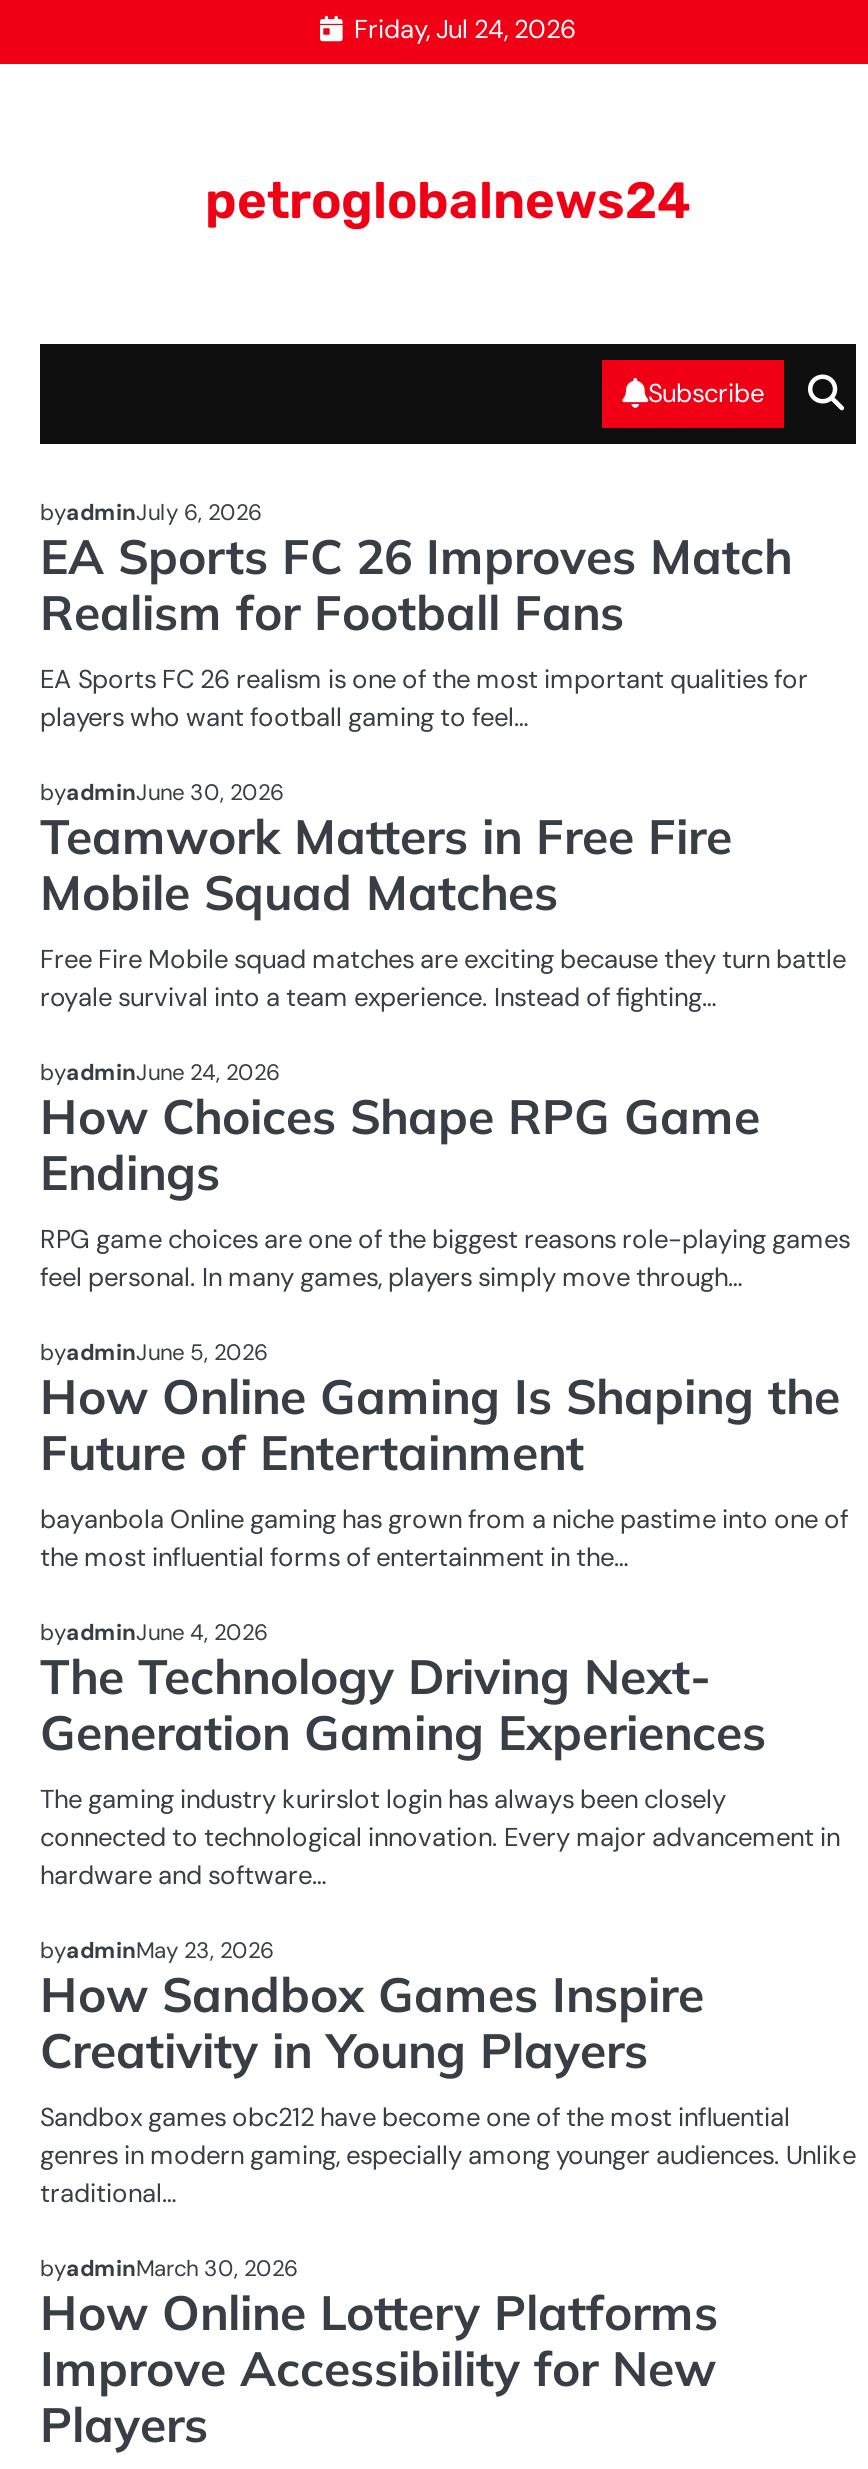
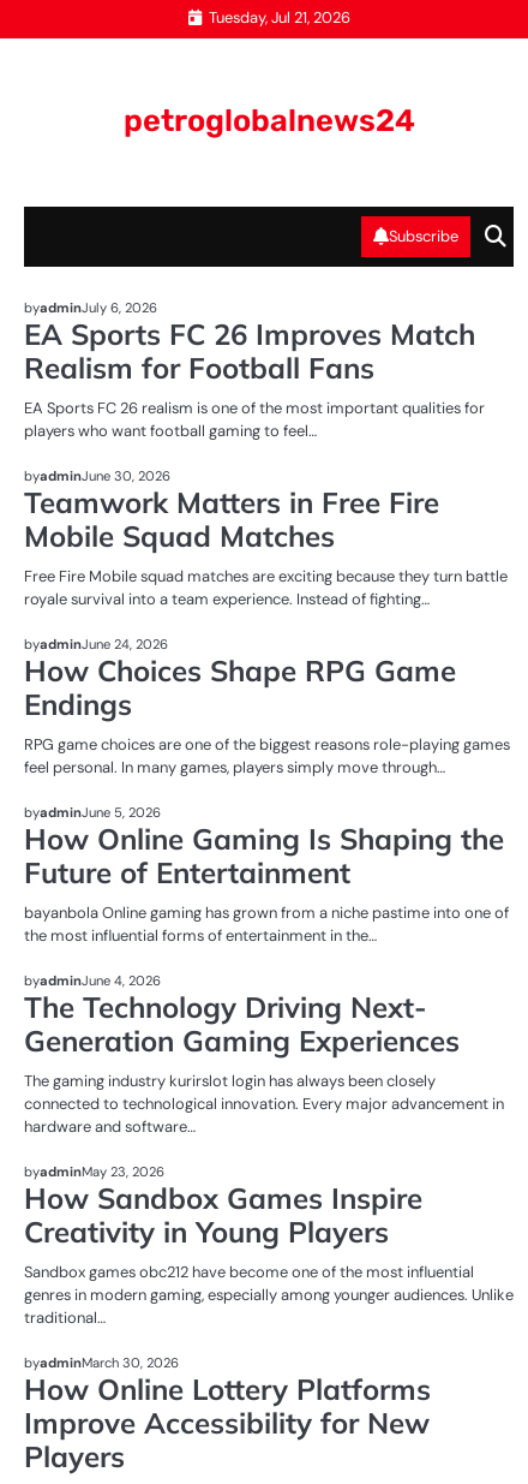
[354,11,576,45] Friday, Jul 24, 2026 -> [208,7,350,27] Tuesday, Jul 21, 2026

